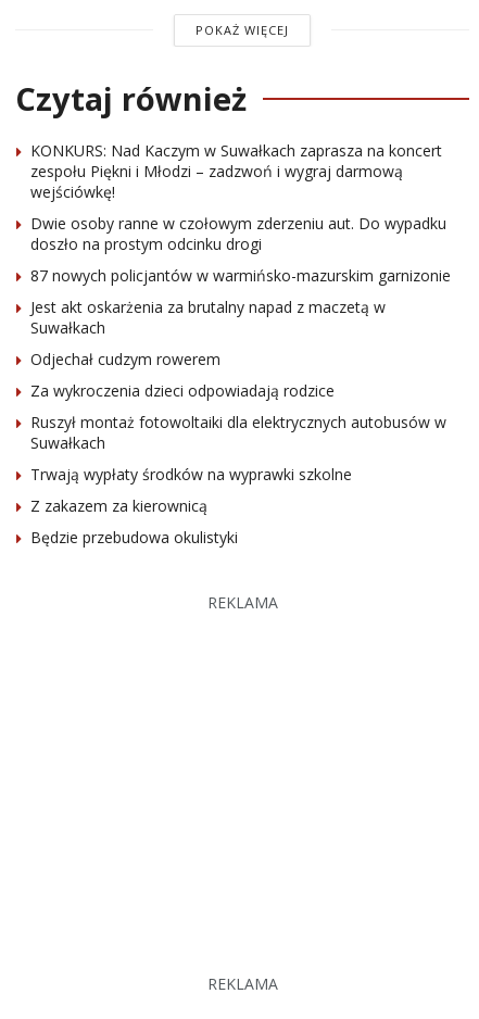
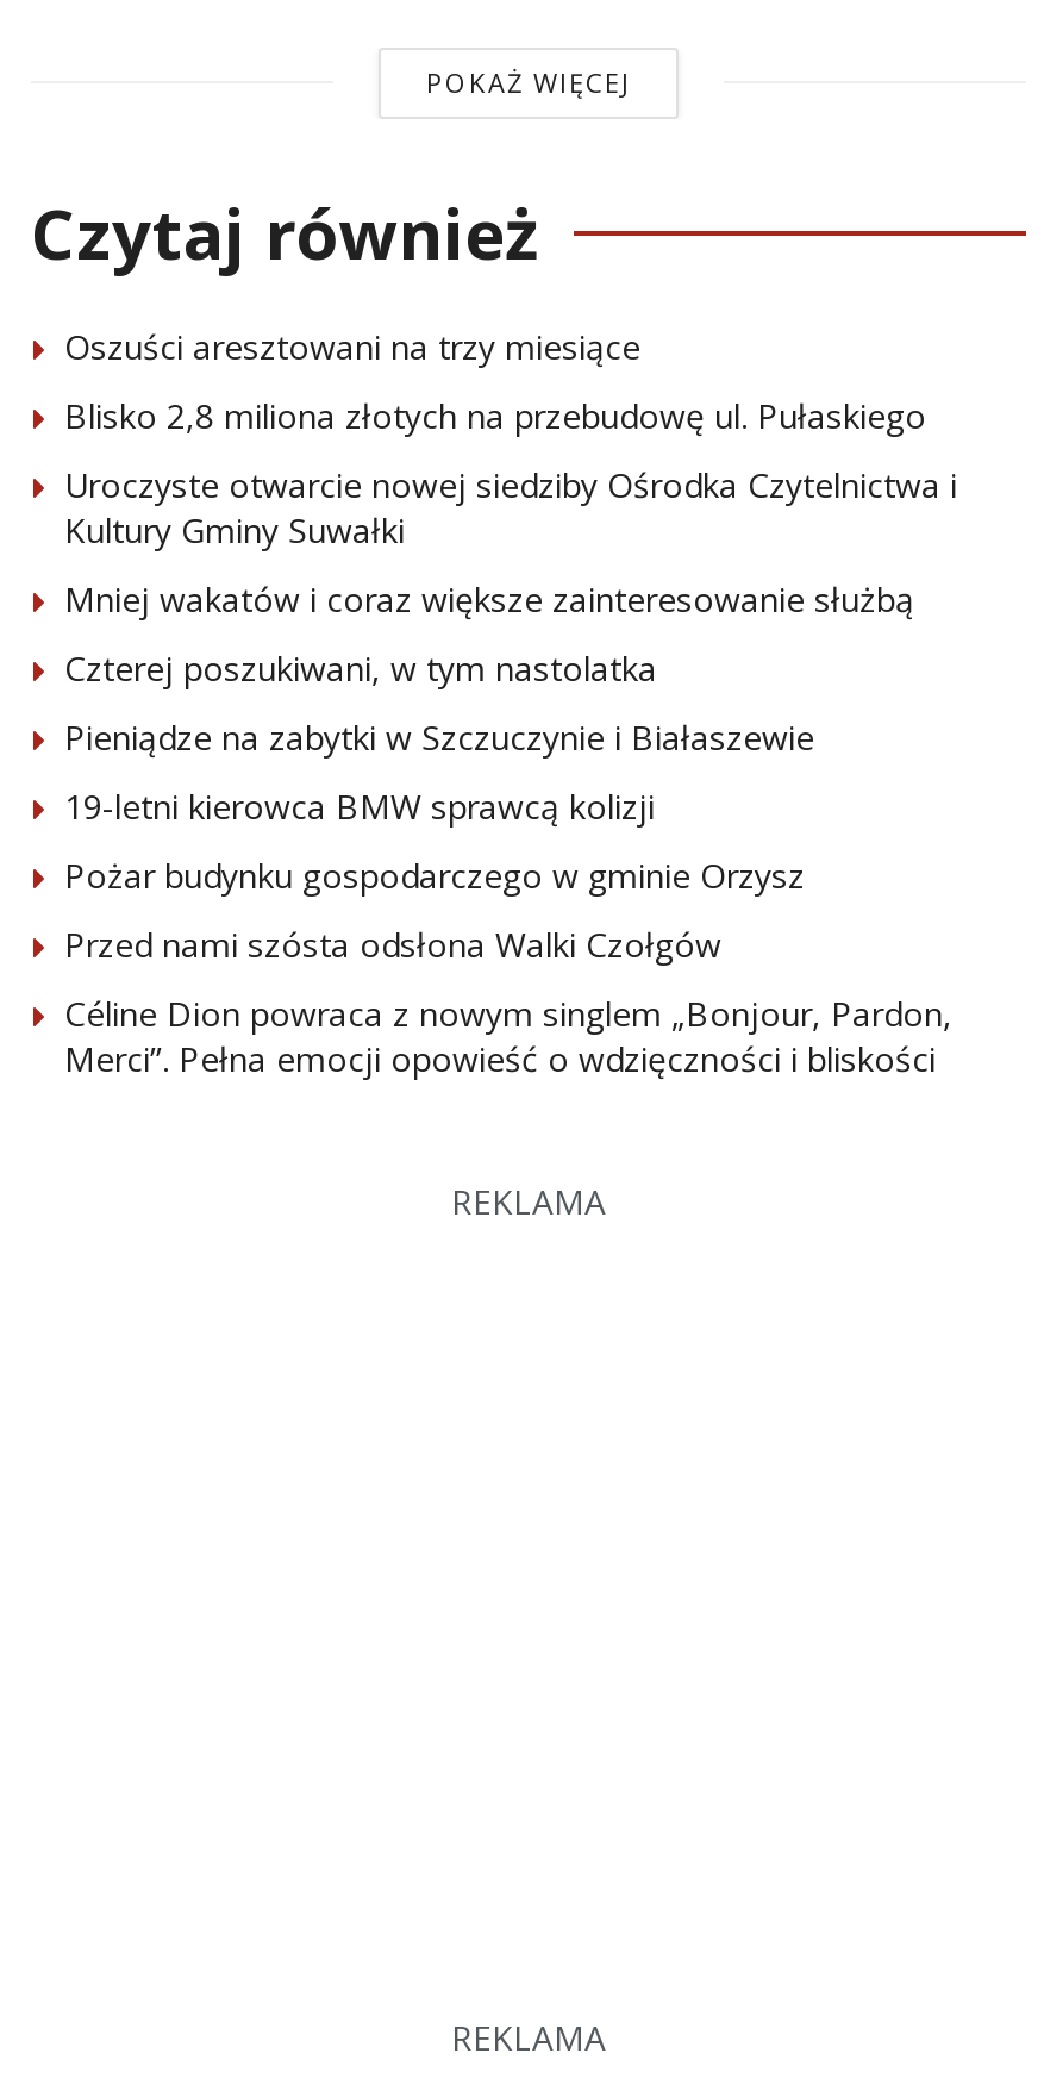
[30,140,442,202] KONKURS: Nad Kaczym w Suwałkach zaprasza na koncert | zespołu Piękni i Młodzi – zadzwoń i wygraj darmową | wejściówkę! -> [64,323,640,368] Oszuści aresztowani na trzy miesiące
[30,213,446,254] Dwie osoby ranne w czołowym zderzeniu aut. Do wypadku | doszło na prostym odcinku drogi -> [64,392,926,437] Blisko 2,8 miliona złotych na przebudowę ul. Pułaskiego
[30,265,451,285] 87 nowych policjantów w warmińsko-mazurskim garnizonie -> [64,461,957,552] Uroczyste otwarcie nowej siedziby Ośrodka Czytelnictwa i | Kultury Gminy Suwałki
[30,296,386,338] Jest akt oskarżenia za brutalny napad z maczetą w | Suwałkach -> [64,576,914,621] Mniej wakatów i coraz większe zainteresowanie służbą
[30,348,220,369] Odjechał cudzym rowerem -> [64,645,657,690] Czterej poszukiwani, w tym nastolatka
[30,380,335,401] Za wykroczenia dzieci odpowiadają rodzice -> [64,714,814,759] Pieniądze na zabytki w Szczuczynie i Białaszewie
[30,411,446,453] Ruszył montaż fotowoltaiki dla elektrycznych autobusów w | Suwałkach -> [64,783,655,828] 19-letni kierowca BMW sprawcą kolizji
[30,464,352,484] Trwają wypłaty środków na wyprawki szkolne -> [64,852,805,897] Pożar budynku gospodarczego w gminie Orzysz
[30,495,207,516] Z zakazem za kierownicą -> [64,921,721,966] Przed nami szósta odsłona Walki Czołgów
[30,527,238,547] Będzie przebudowa okulistyki -> [64,990,952,1081] Céline Dion powraca z nowym singlem „Bonjour, Pardon, | Merci”. Pełna emocji opowieść o wdzięczności i bliskości

